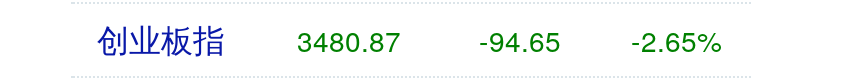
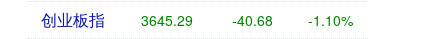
[297,20,401,60] 3480.87 -> [141,10,193,30] 3645.29
[479,20,561,60] -94.65 -> [232,10,273,30] -40.68
[631,20,721,60] -2.65% -> [308,10,353,30] -1.10%

